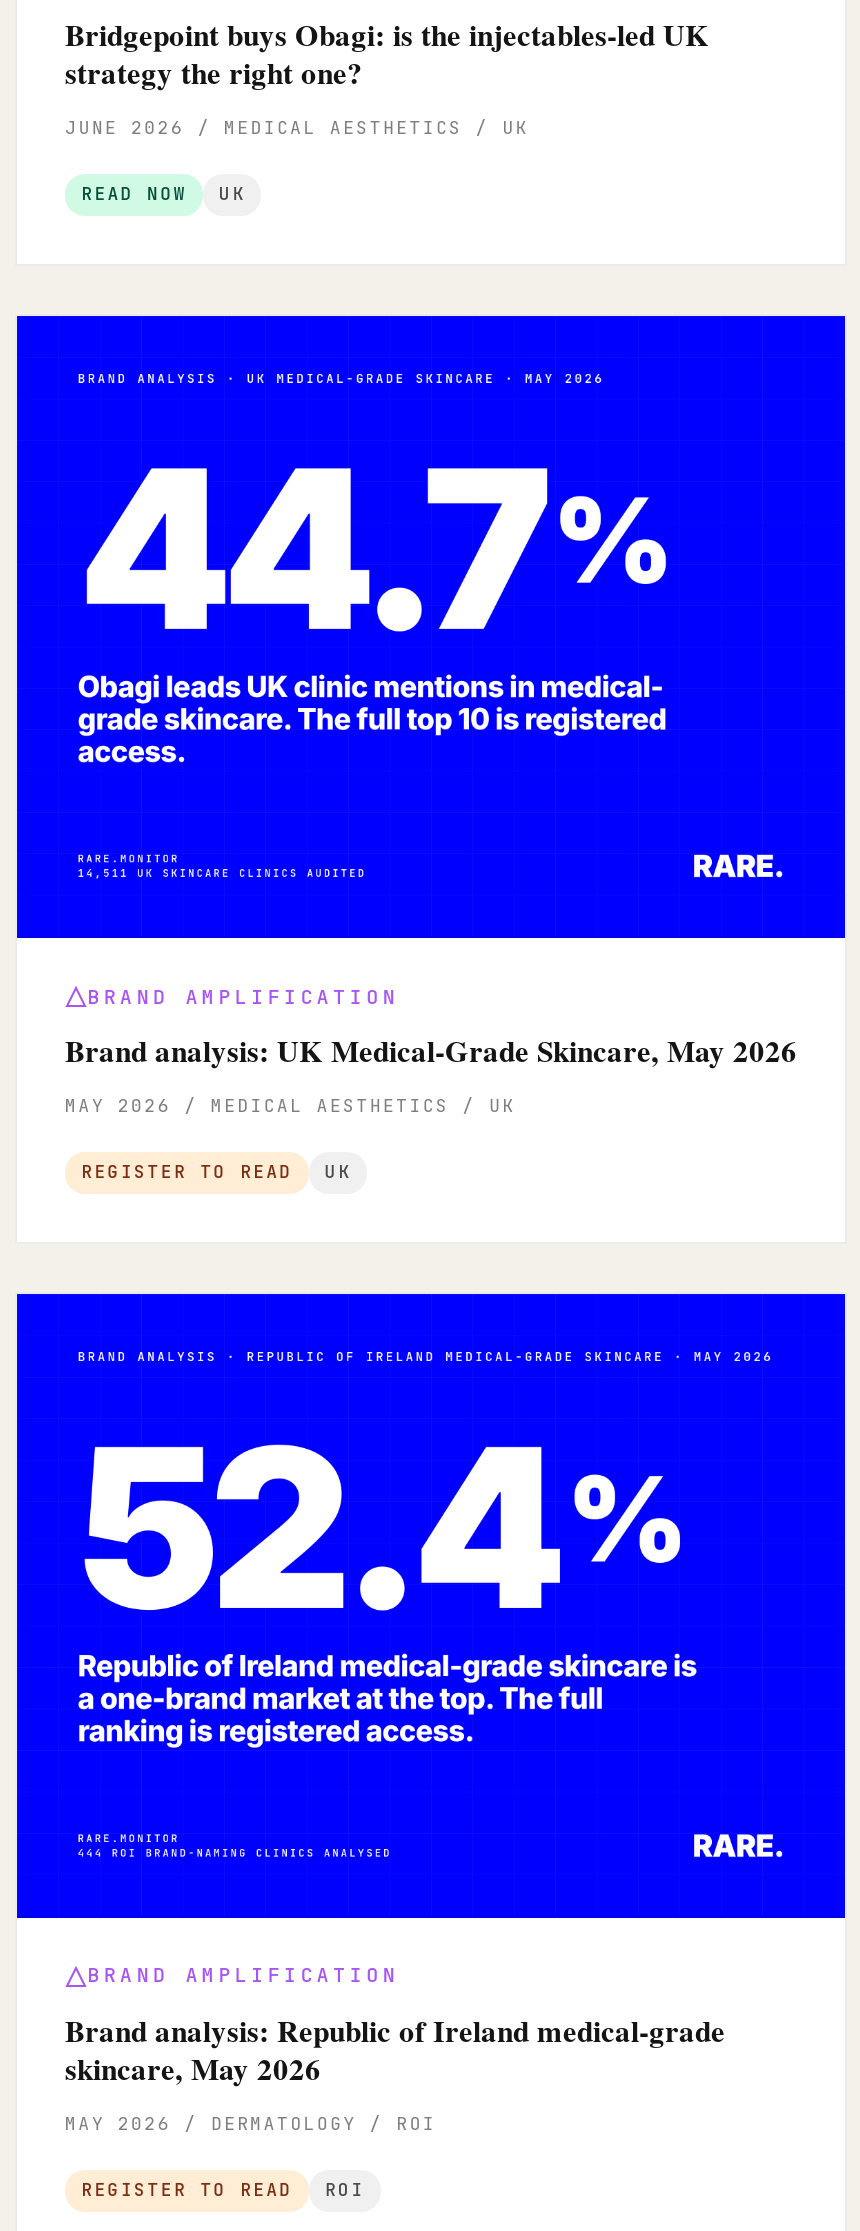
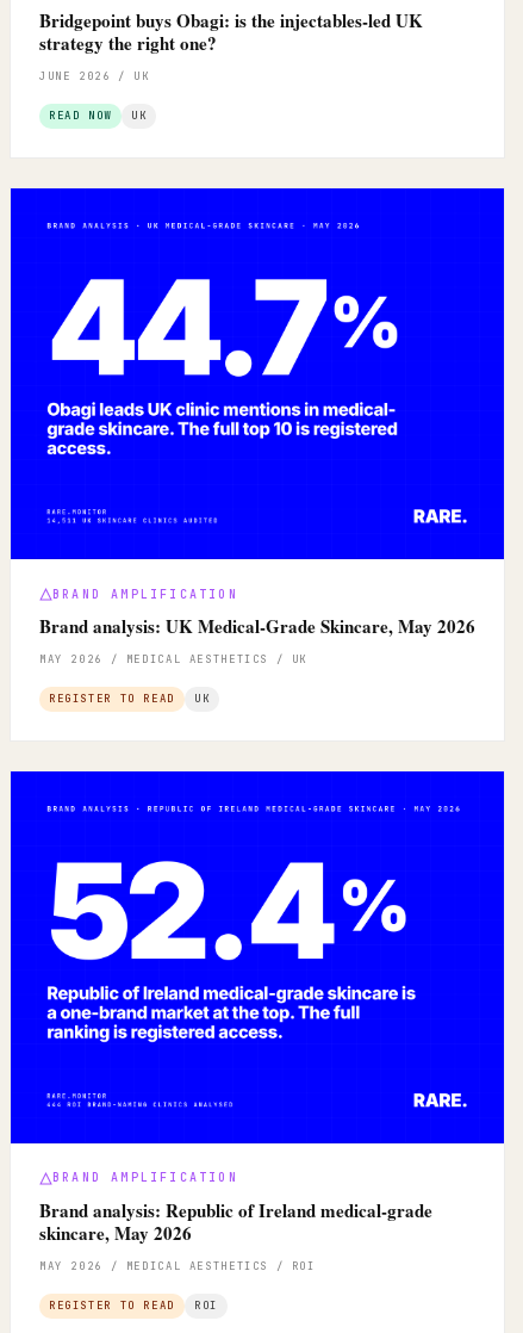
[65,116,528,140] JUNE 2026 / MEDICAL AESTHETICS / UK -> [39,69,150,83] JUNE 2026 / UK
[65,2112,436,2136] MAY 2026 / DERMATOLOGY / ROI -> [39,1259,315,1273] MAY 2026 / MEDICAL AESTHETICS / ROI

